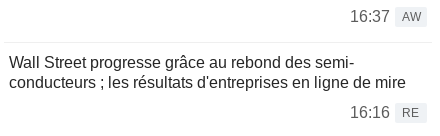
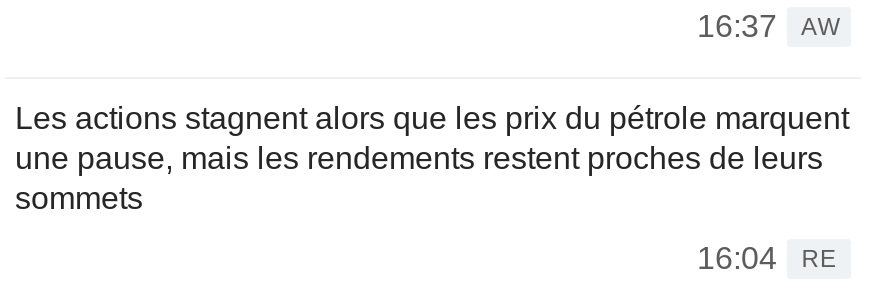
[9,54,406,91] Wall Street progresse grâce au rebond des semi- | conducteurs ; les résultats d'entreprises en ligne de mire -> [15,101,849,215] Les actions stagnent alors que les prix du pétrole marquent | une pause, mais les rendements restent proches de leurs | sommets
[350,104,420,121] 16:16 RE -> [697,241,836,275] 16:04 RE

